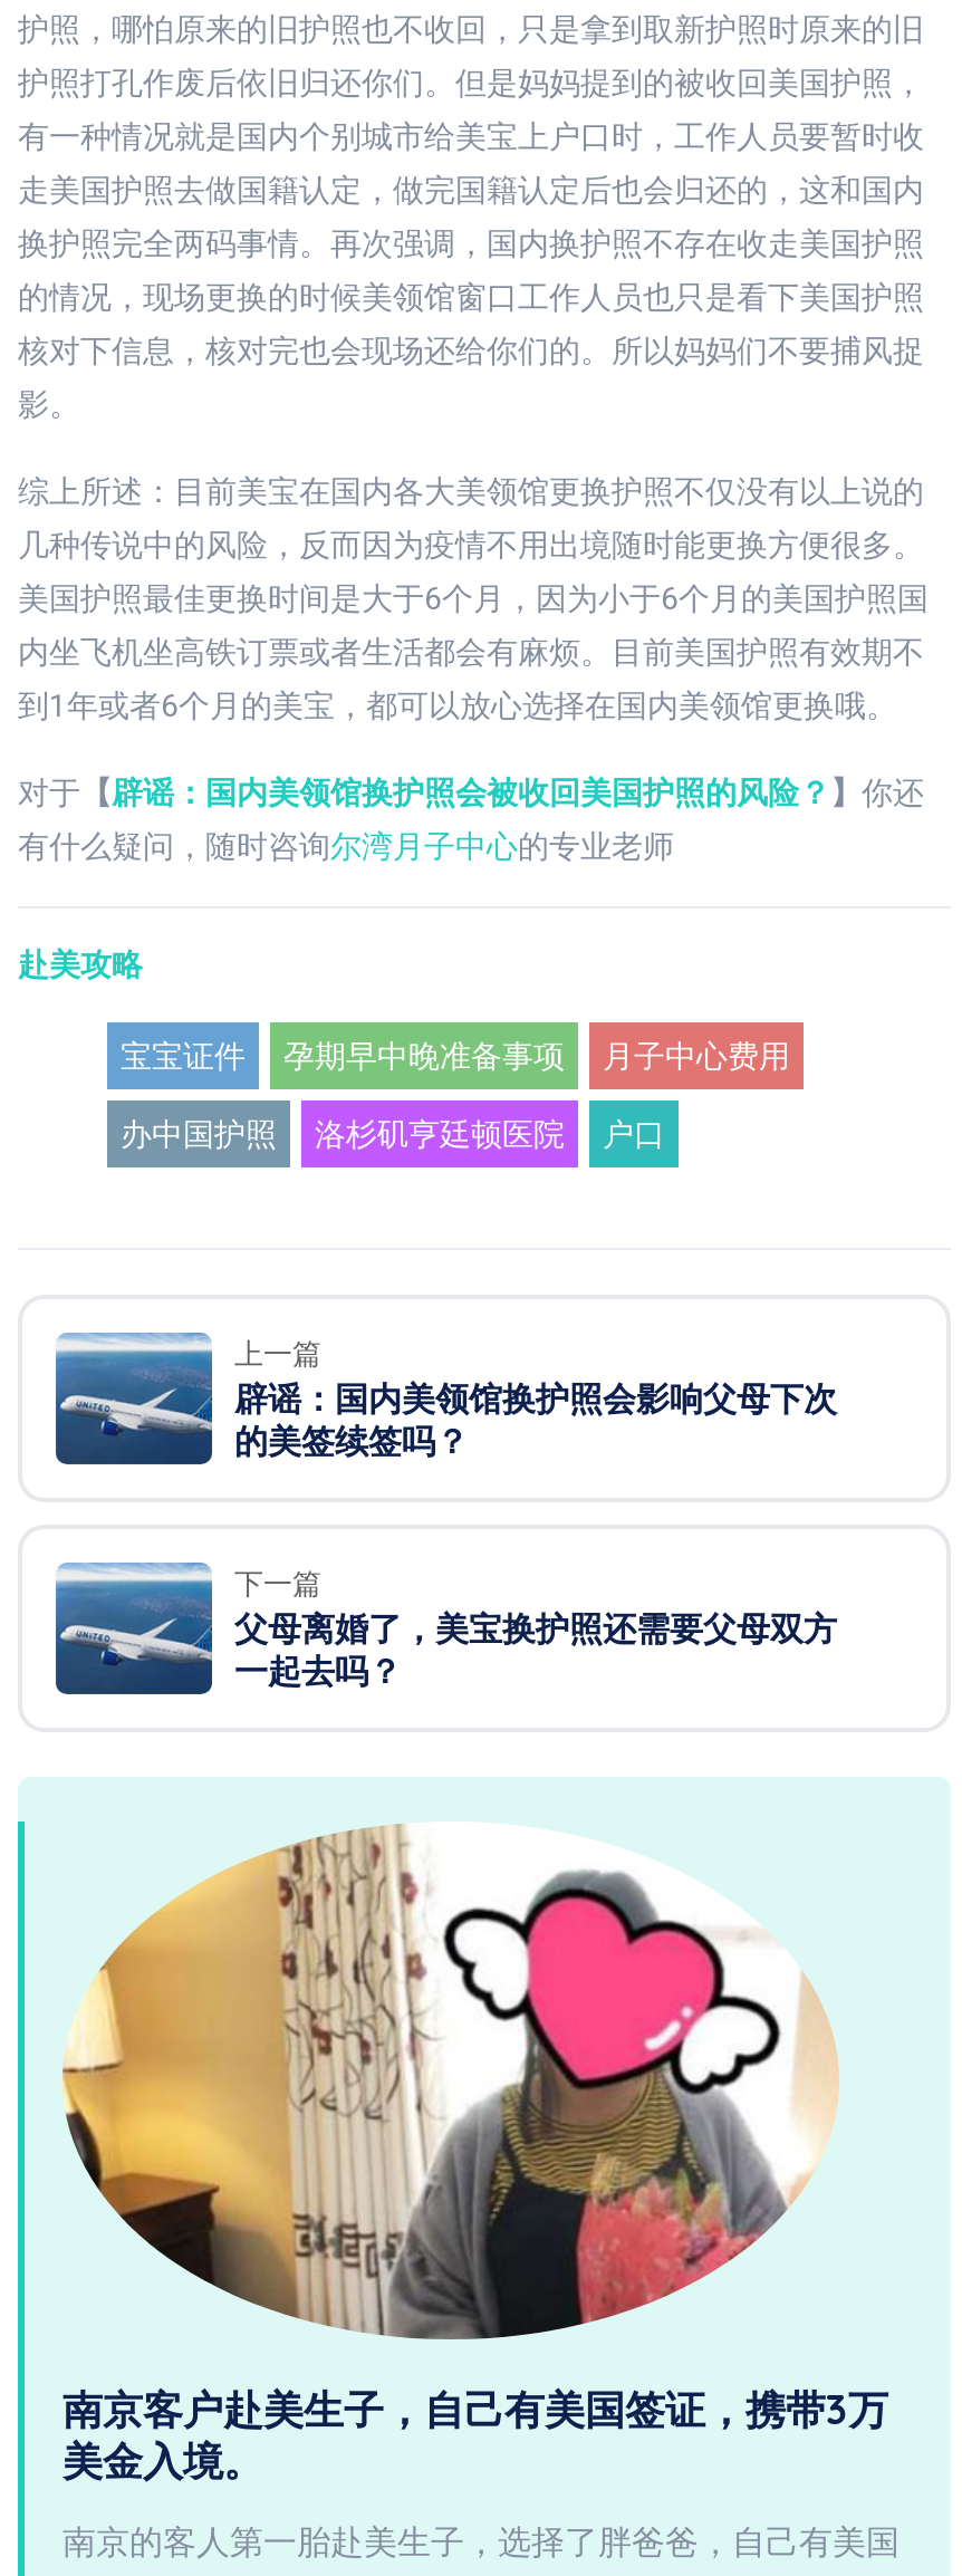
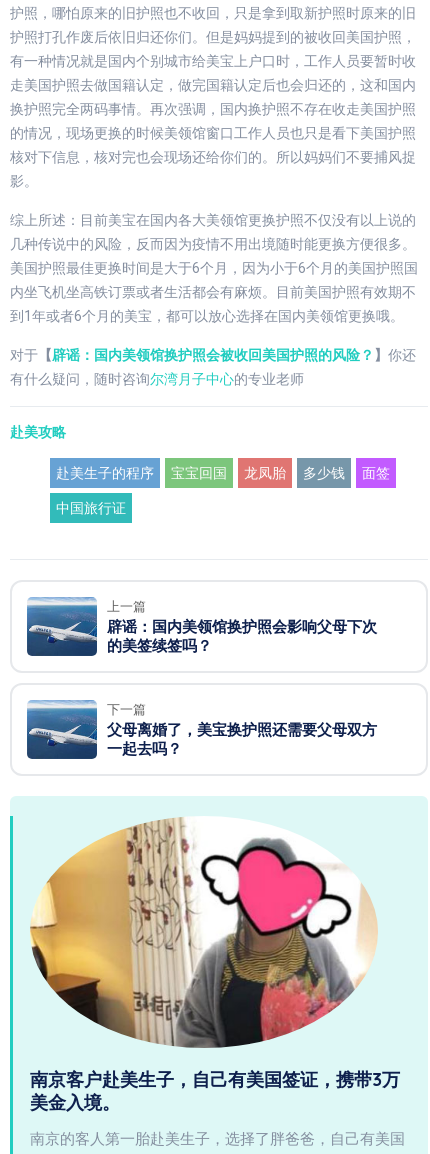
[121,1038,790,1074] 宝宝证件 | 孕期早中晚准备事项 | 月子中心费用 -> [56,465,390,481] 赴美生子的程序 | 宝宝回国 | 龙凤胎 | 多少钱 | 面签
[121,1116,665,1152] 办中国护照 | 洛杉矶亨廷顿医院 | 户口 -> [56,500,126,516] 中国旅行证

